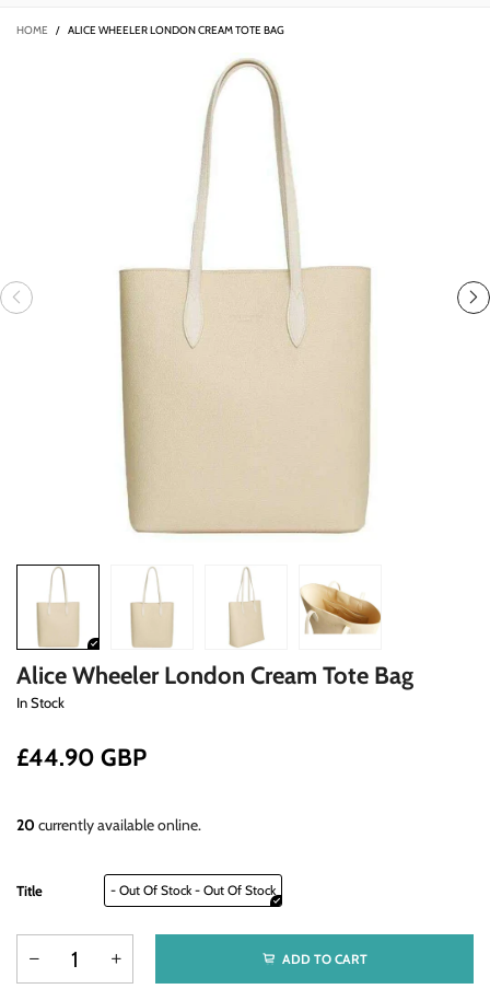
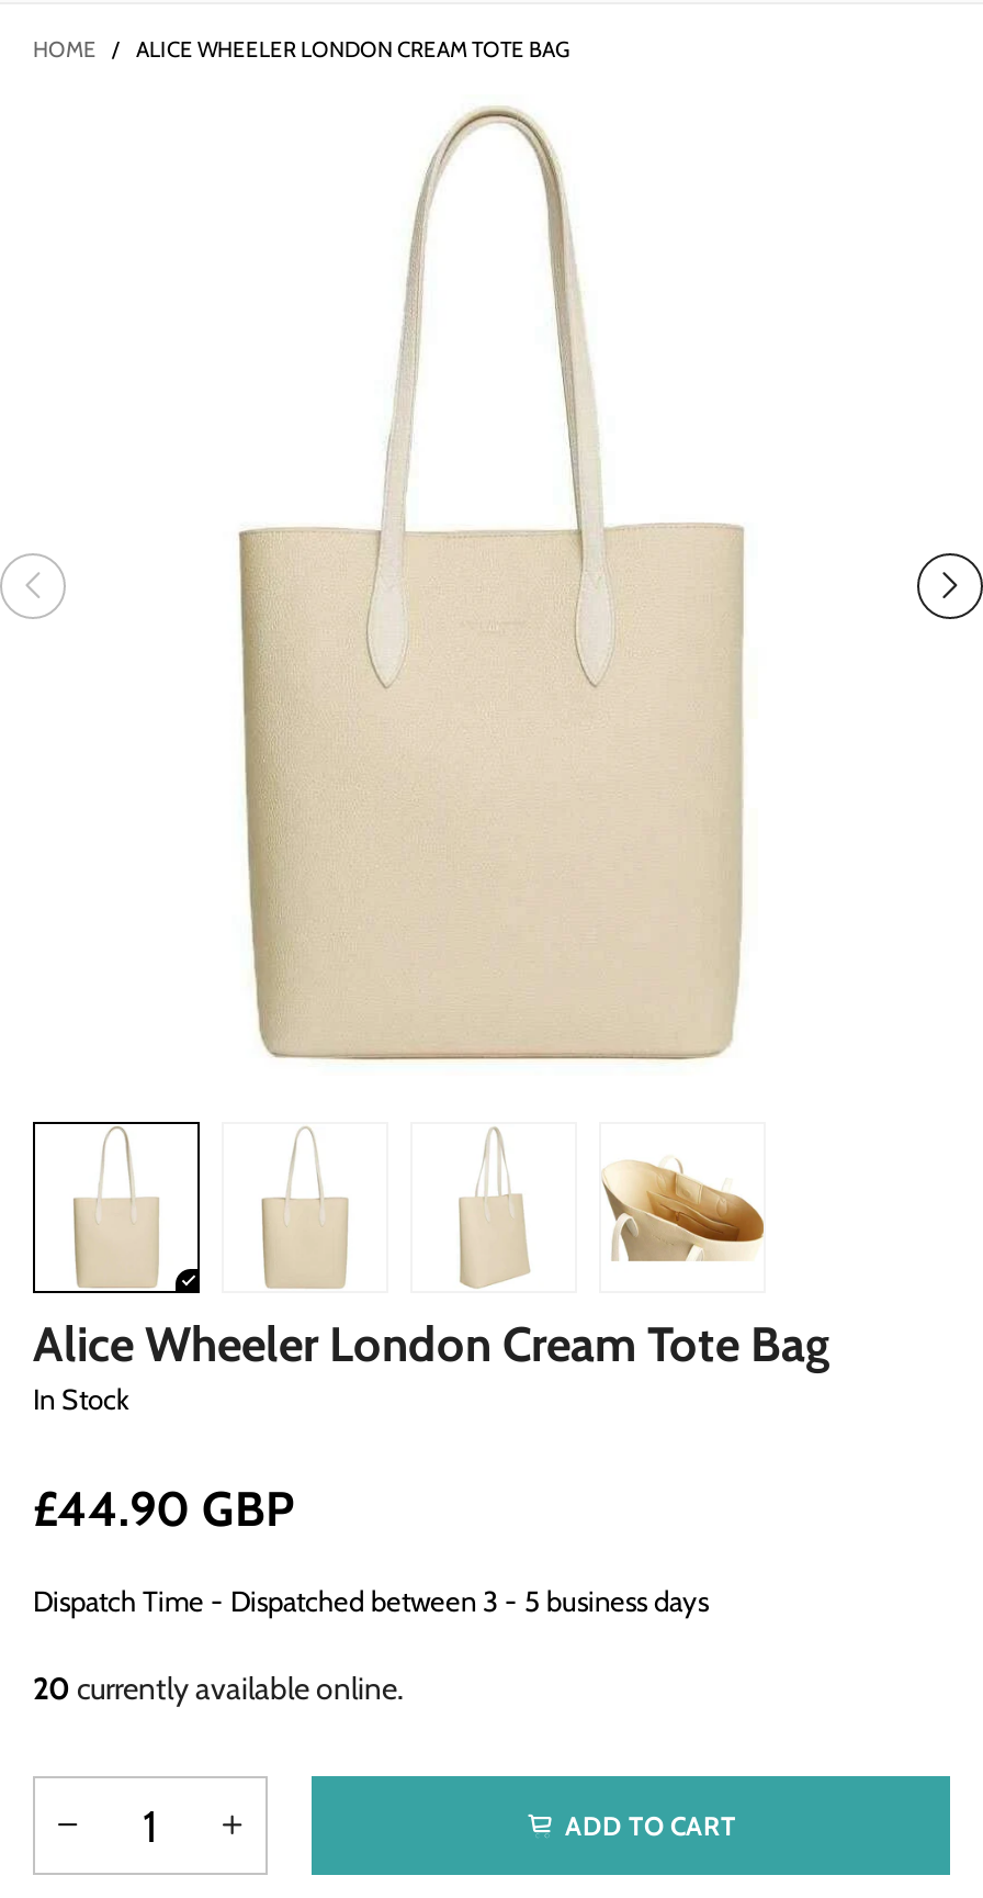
none -> [33,1584,709,1619] Dispatch Time - Dispatched between 3 - 5 business days
moved [16,816,201,835] -> [33,1670,404,1709]: 20 currently available online.
[16,882,276,900] Title | - Out Of Stock - Out Of Stock -> none

